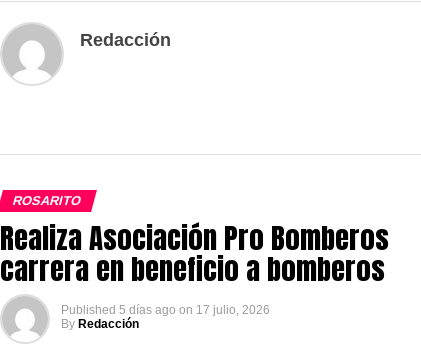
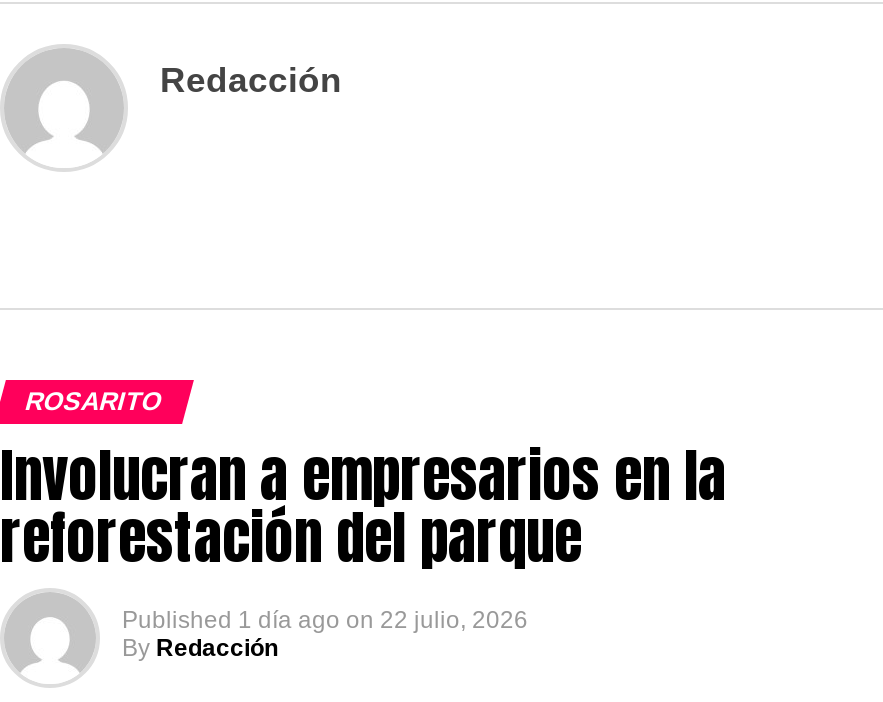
[0,216,389,317] Realiza Asociación Pro Bomberos | carrera en beneficio a bomberos | Published 5 días ago on 17 julio, 2026 -> [0,431,726,633] Involucran a empresarios en la | reforestación del parque | Published 1 día ago on 22 julio, 2026

